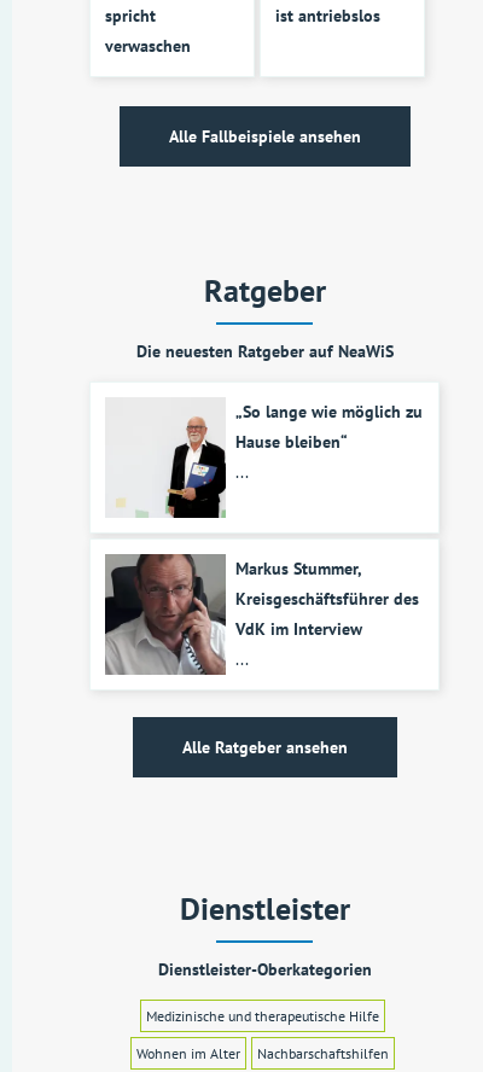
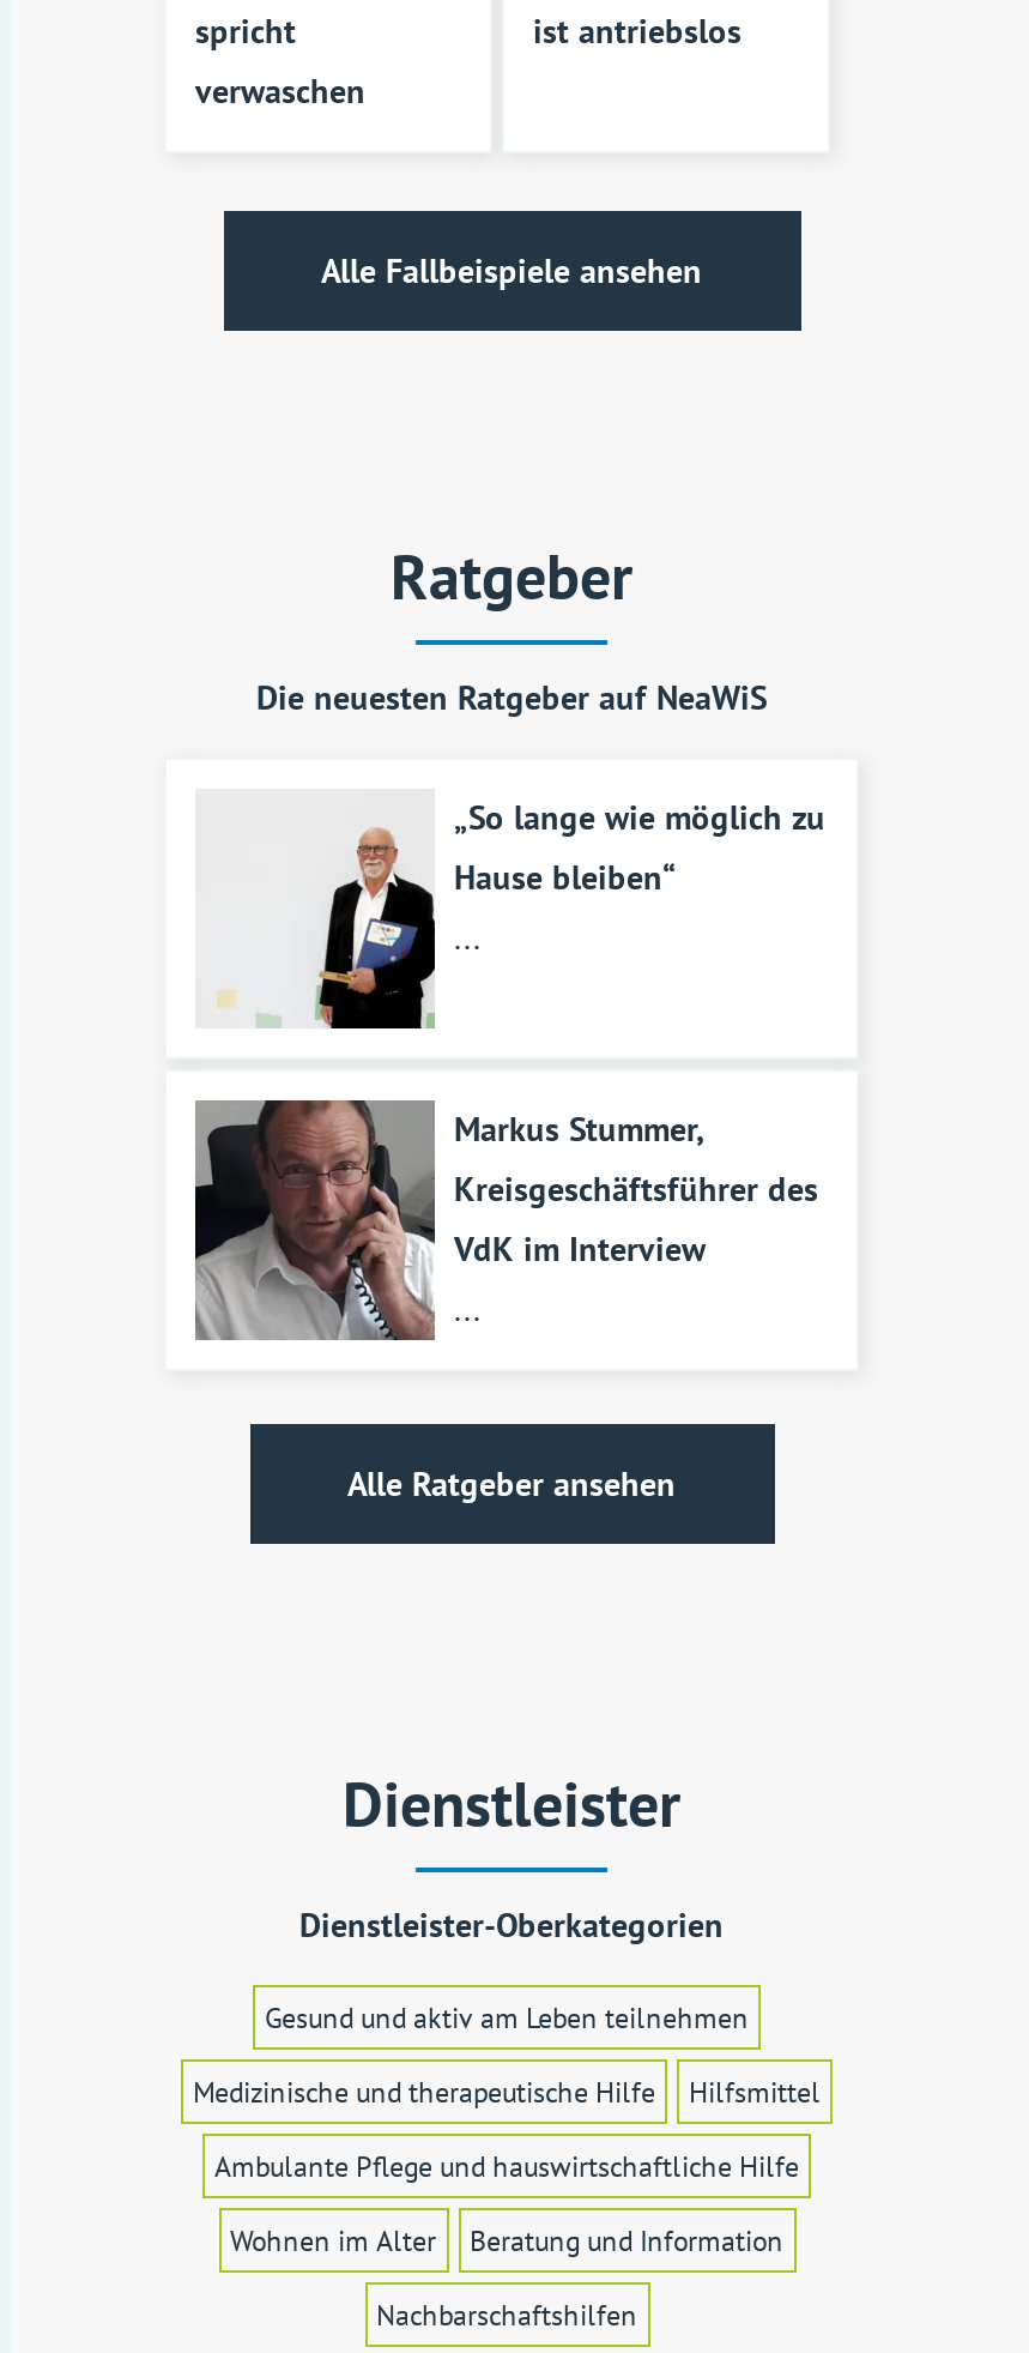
none -> [265,1998,749,2034] Gesund und aktiv am Leben teilnehmen
none -> [214,2073,821,2183] Hilfsmittel | Ambulante Pflege und hauswirtschaftliche Hilfe
none -> [470,2221,783,2257] Beratung und Information

